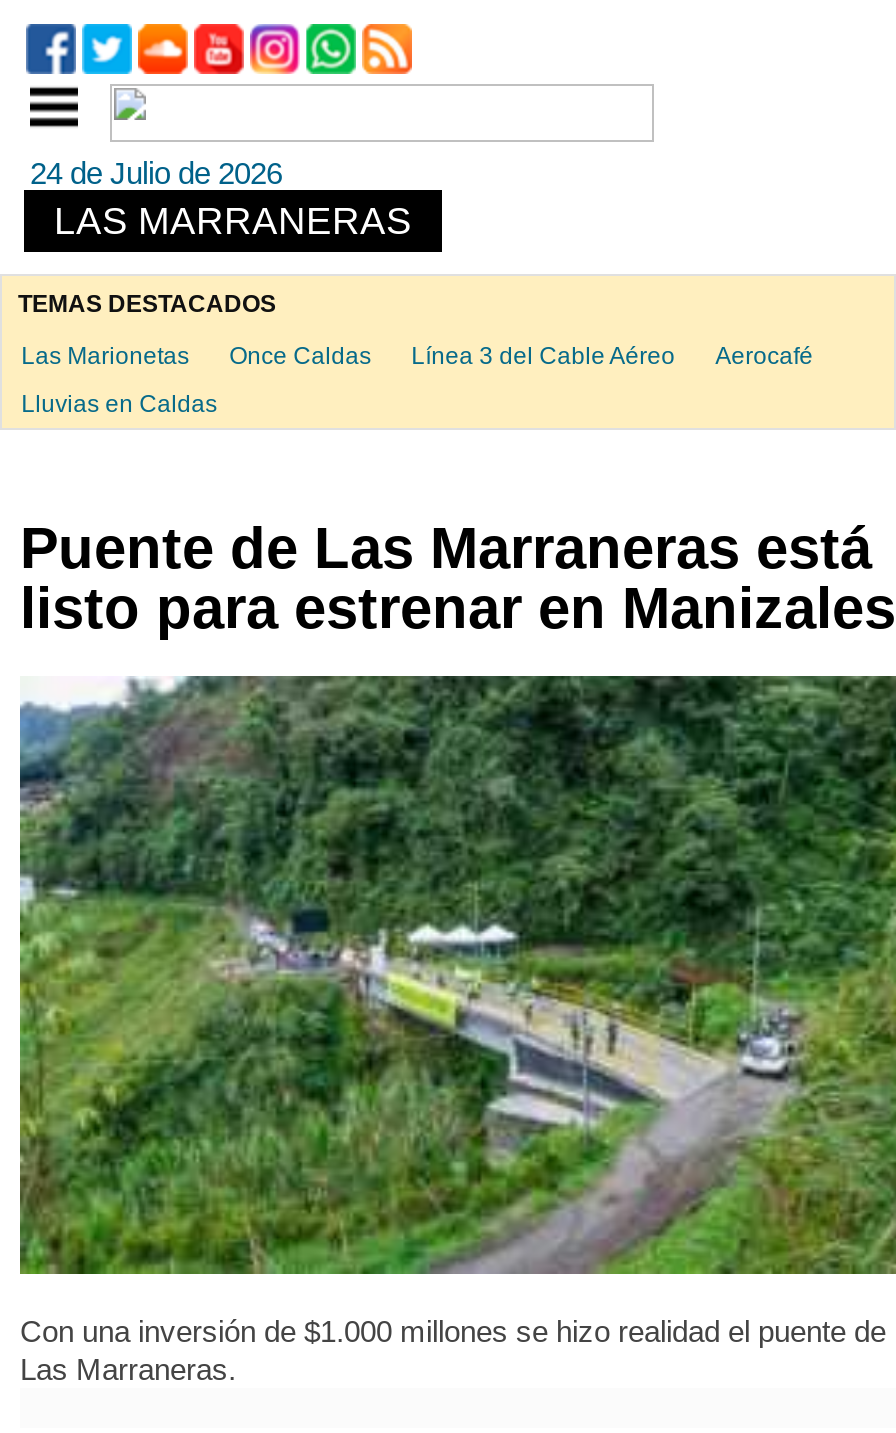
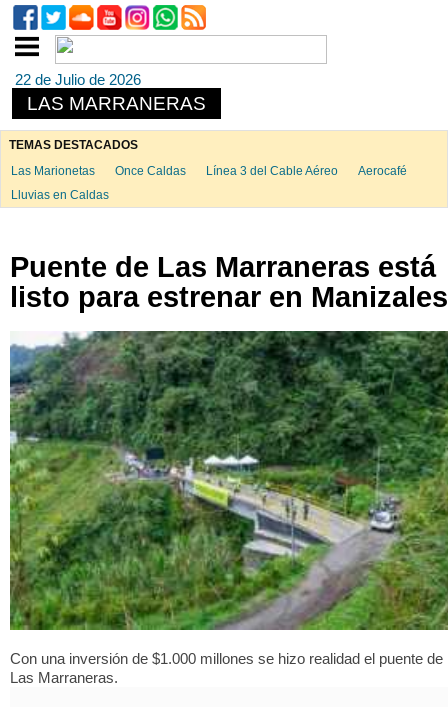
[30,156,282,190] 24 de Julio de 2026 -> [15,71,141,88] 22 de Julio de 2026

